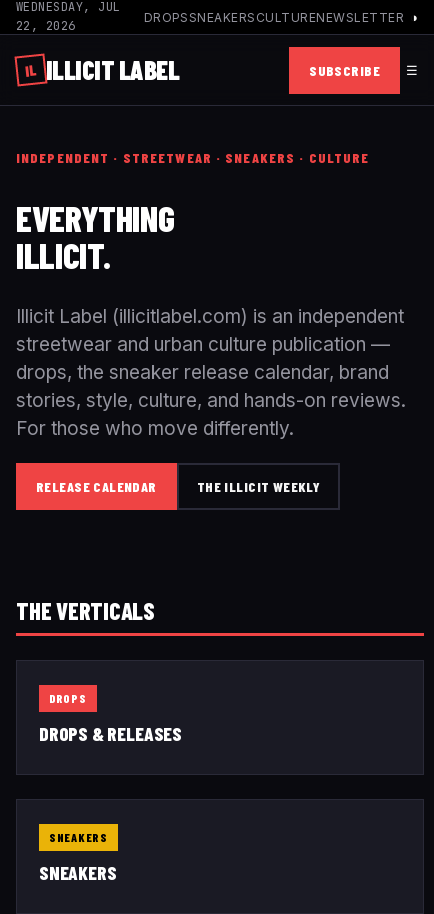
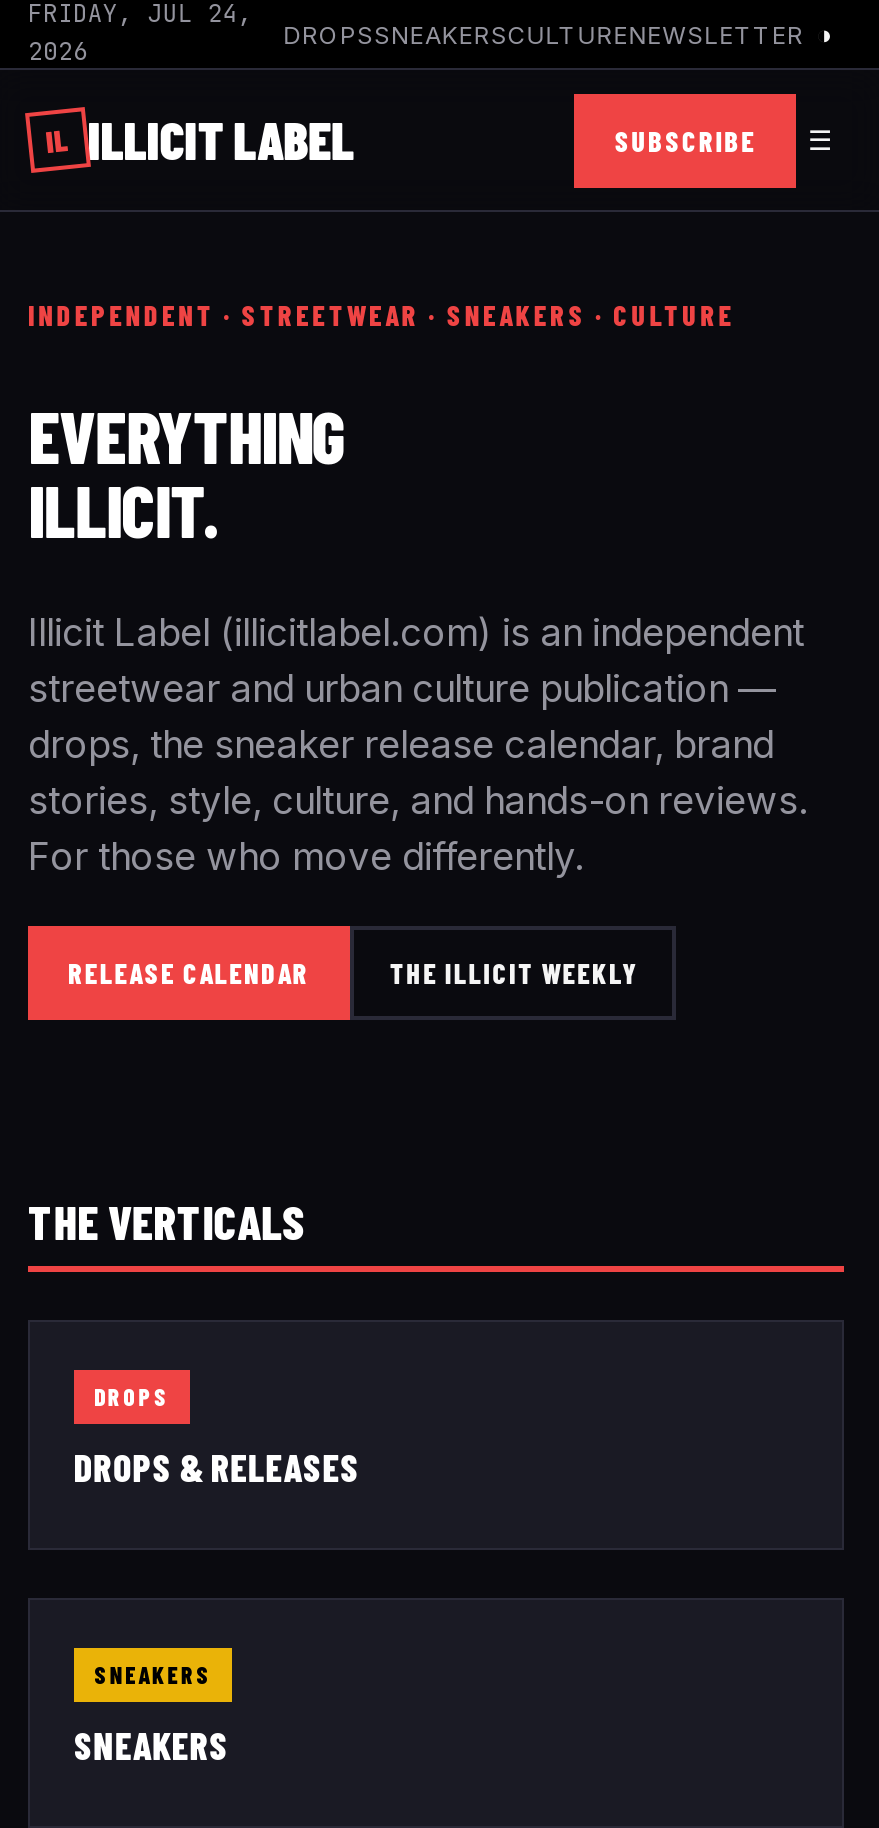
[16,0,121,34] WEDNESDAY, JUL | 22, 2026 -> [28,0,252,68] FRIDAY, JUL 24, | 2026

